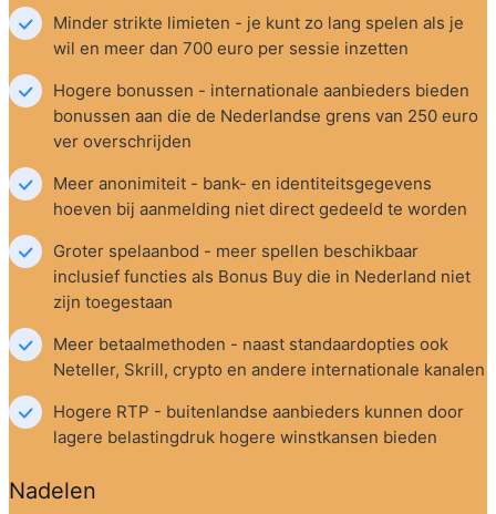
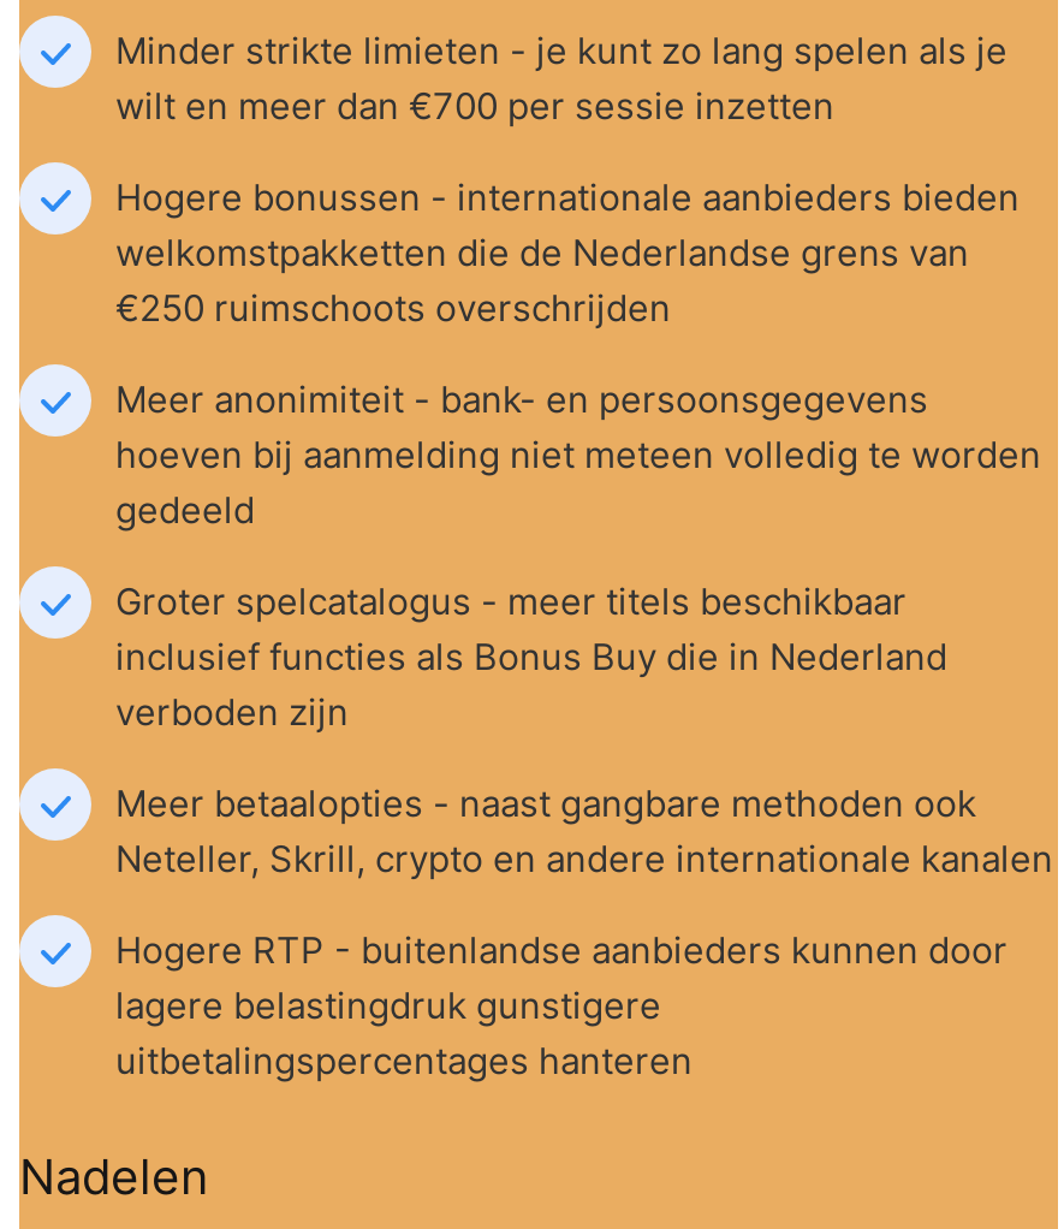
[53,38,409,59] wil en meer dan 700 euro per sessie inzetten -> [115,83,834,129] wilt en meer dan €700 per sessie inzetten
[53,105,478,152] bonussen aan die de Nederlandse grens van 250 euro | ver overschrijden -> [115,230,969,331] welkomstpakketten die de Nederlandse grens van | €250 ruimschoots overschrijden
[53,173,467,219] Meer anonimiteit - bank- en identiteitsgegevens | hoeven bij aanmelding niet direct gedeeld te worden -> [115,376,1041,533] Meer anonimiteit - bank- en persoonsgegevens | hoeven bij aanmelding niet meteen volledig te worden | gedeeld
[53,240,471,312] Groter spelaanbod - meer spellen beschikbaar | inclusief functies als Bonus Buy die in Nederland niet | zijn toegestaan -> [115,578,947,735] Groter spelcatalogus - meer titels beschikbaar | inclusief functies als Bonus Buy die in Nederland | verboden zijn
[53,333,448,354] Meer betaalmethoden - naast standaardopties ook -> [115,780,976,826] Meer betaalopties - naast gangbare methoden ook
[53,426,437,448] lagere belastingdruk hogere winstkansen bieden -> [115,982,693,1083] lagere belastingdruk gunstigere | uitbetalingspercentages hanteren

